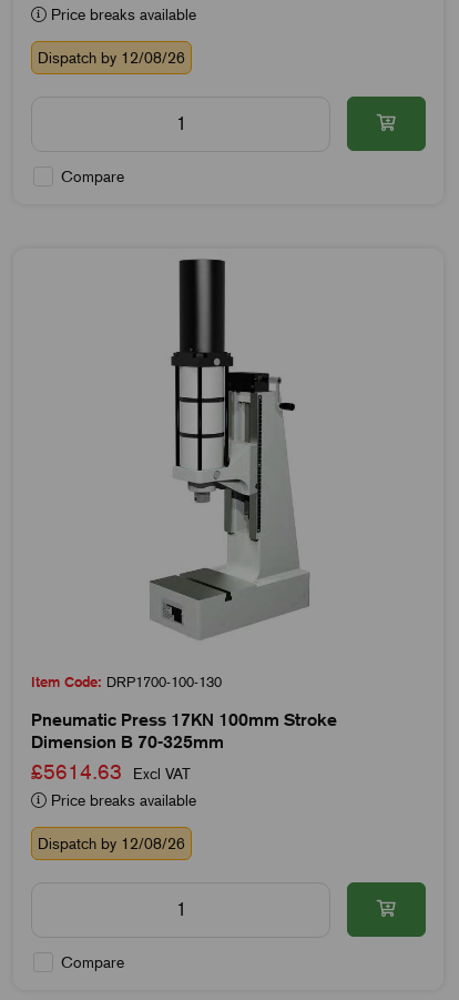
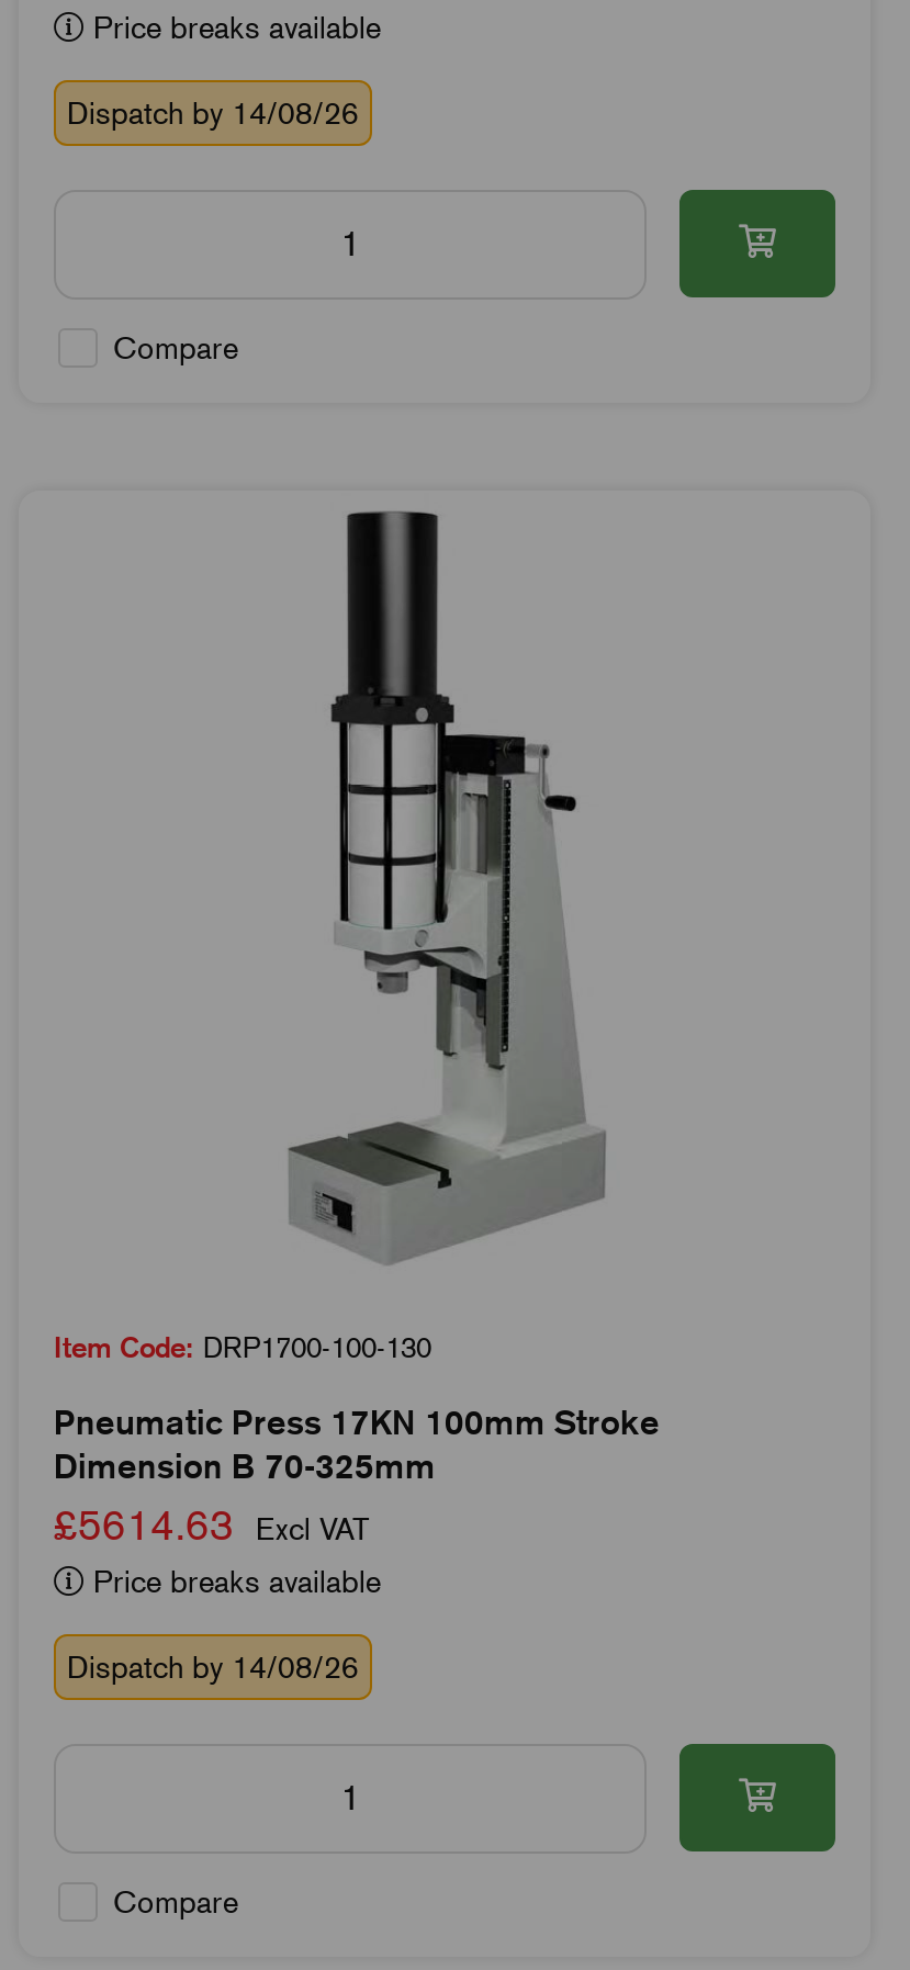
[38,48,185,66] Dispatch by 12/08/26 -> [67,95,359,130] Dispatch by 14/08/26
[38,834,185,852] Dispatch by 12/08/26 -> [67,1649,359,1684] Dispatch by 14/08/26

